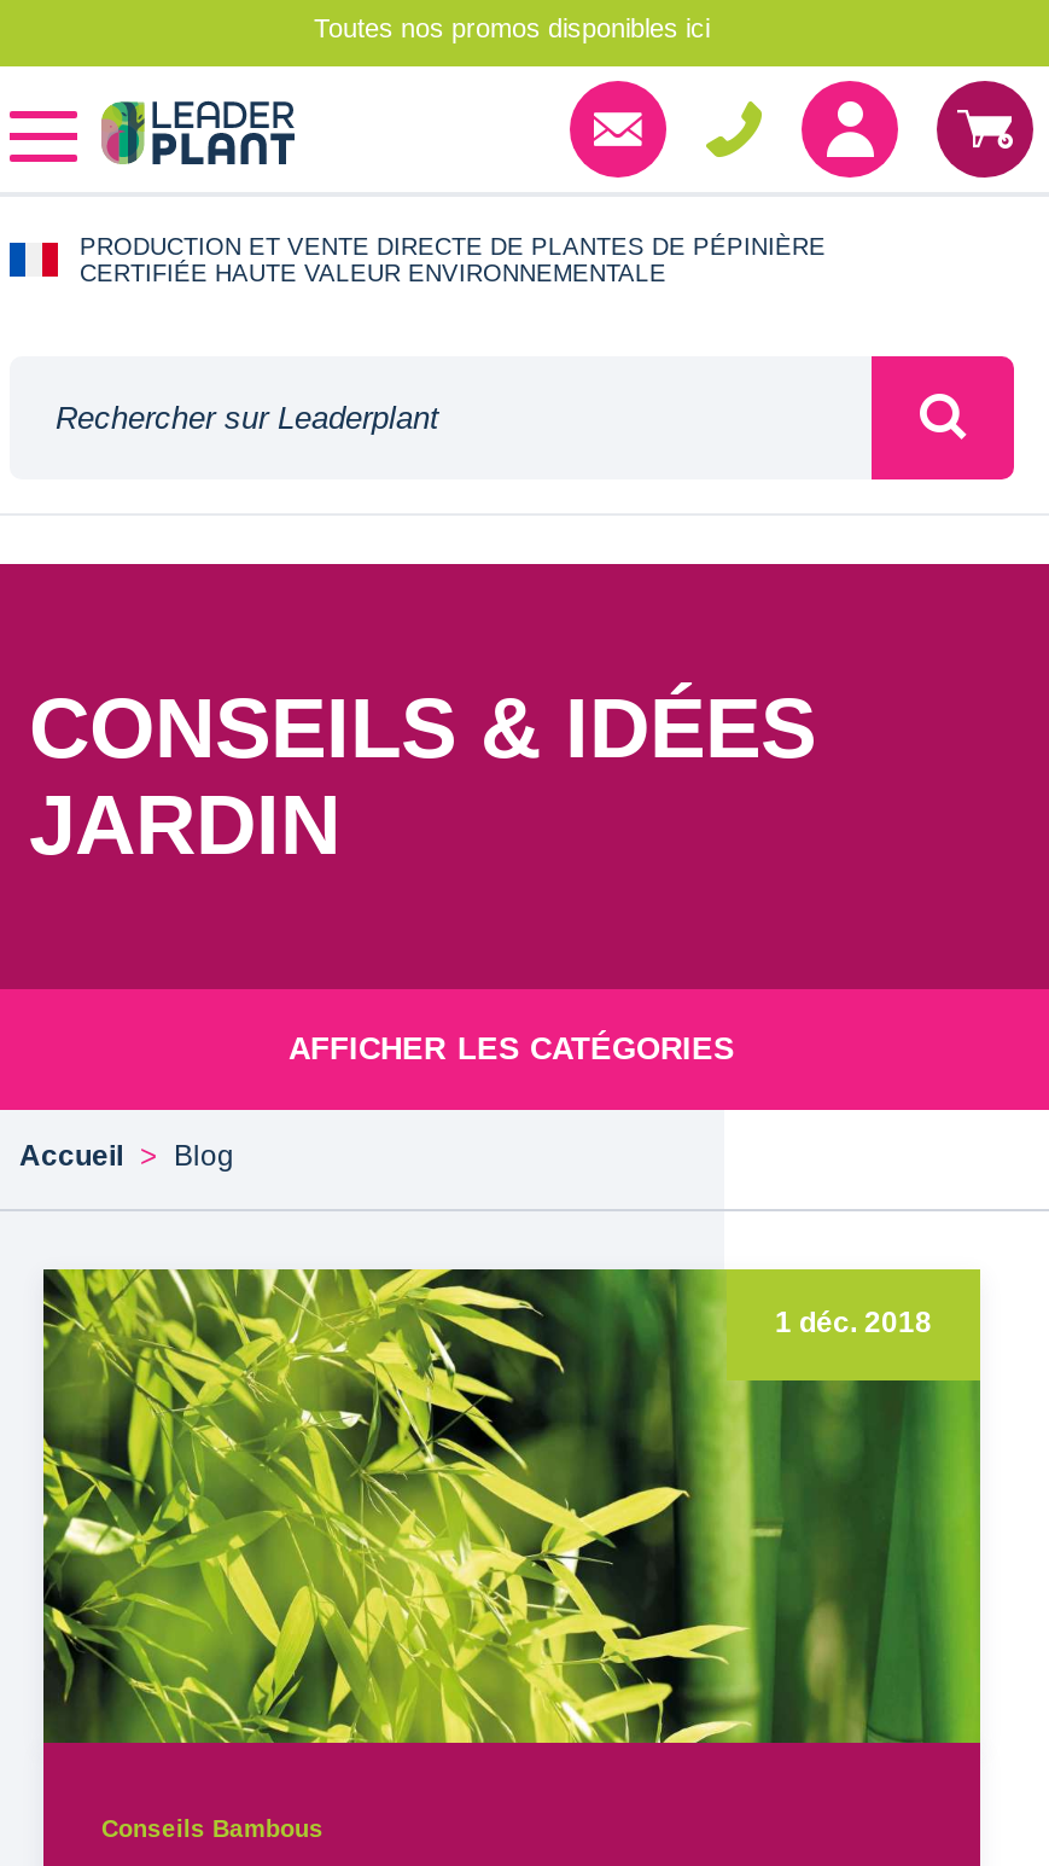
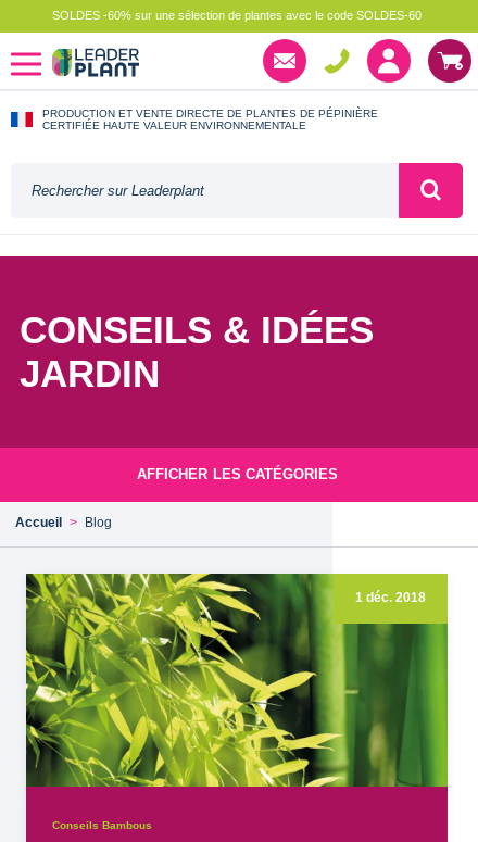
[314,13,710,42] Toutes nos promos disponibles ici -> [52,9,422,22] SOLDES -60% sur une sélection de plantes avec le code SOLDES-60

